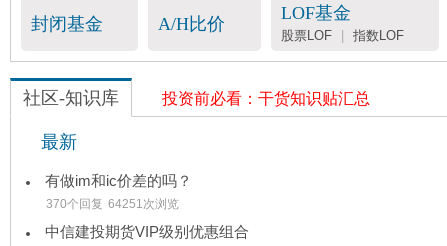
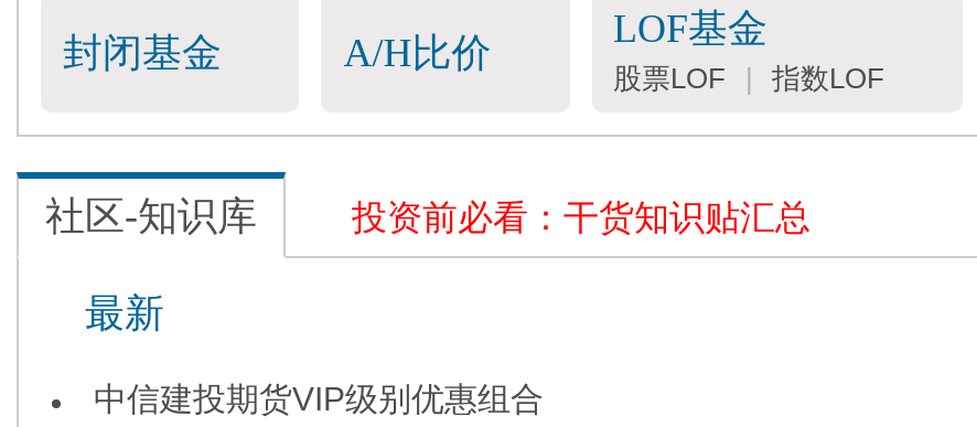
[45,172,192,211] 有做im和ic价差的吗？ | 370个回复 64251次浏览 -> none

